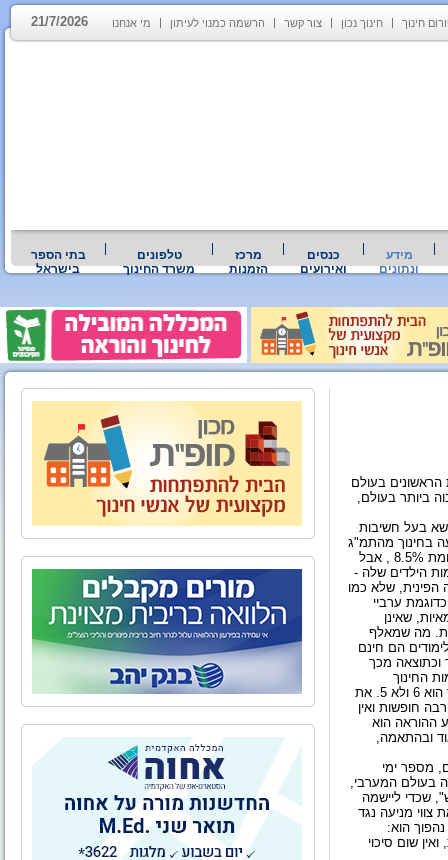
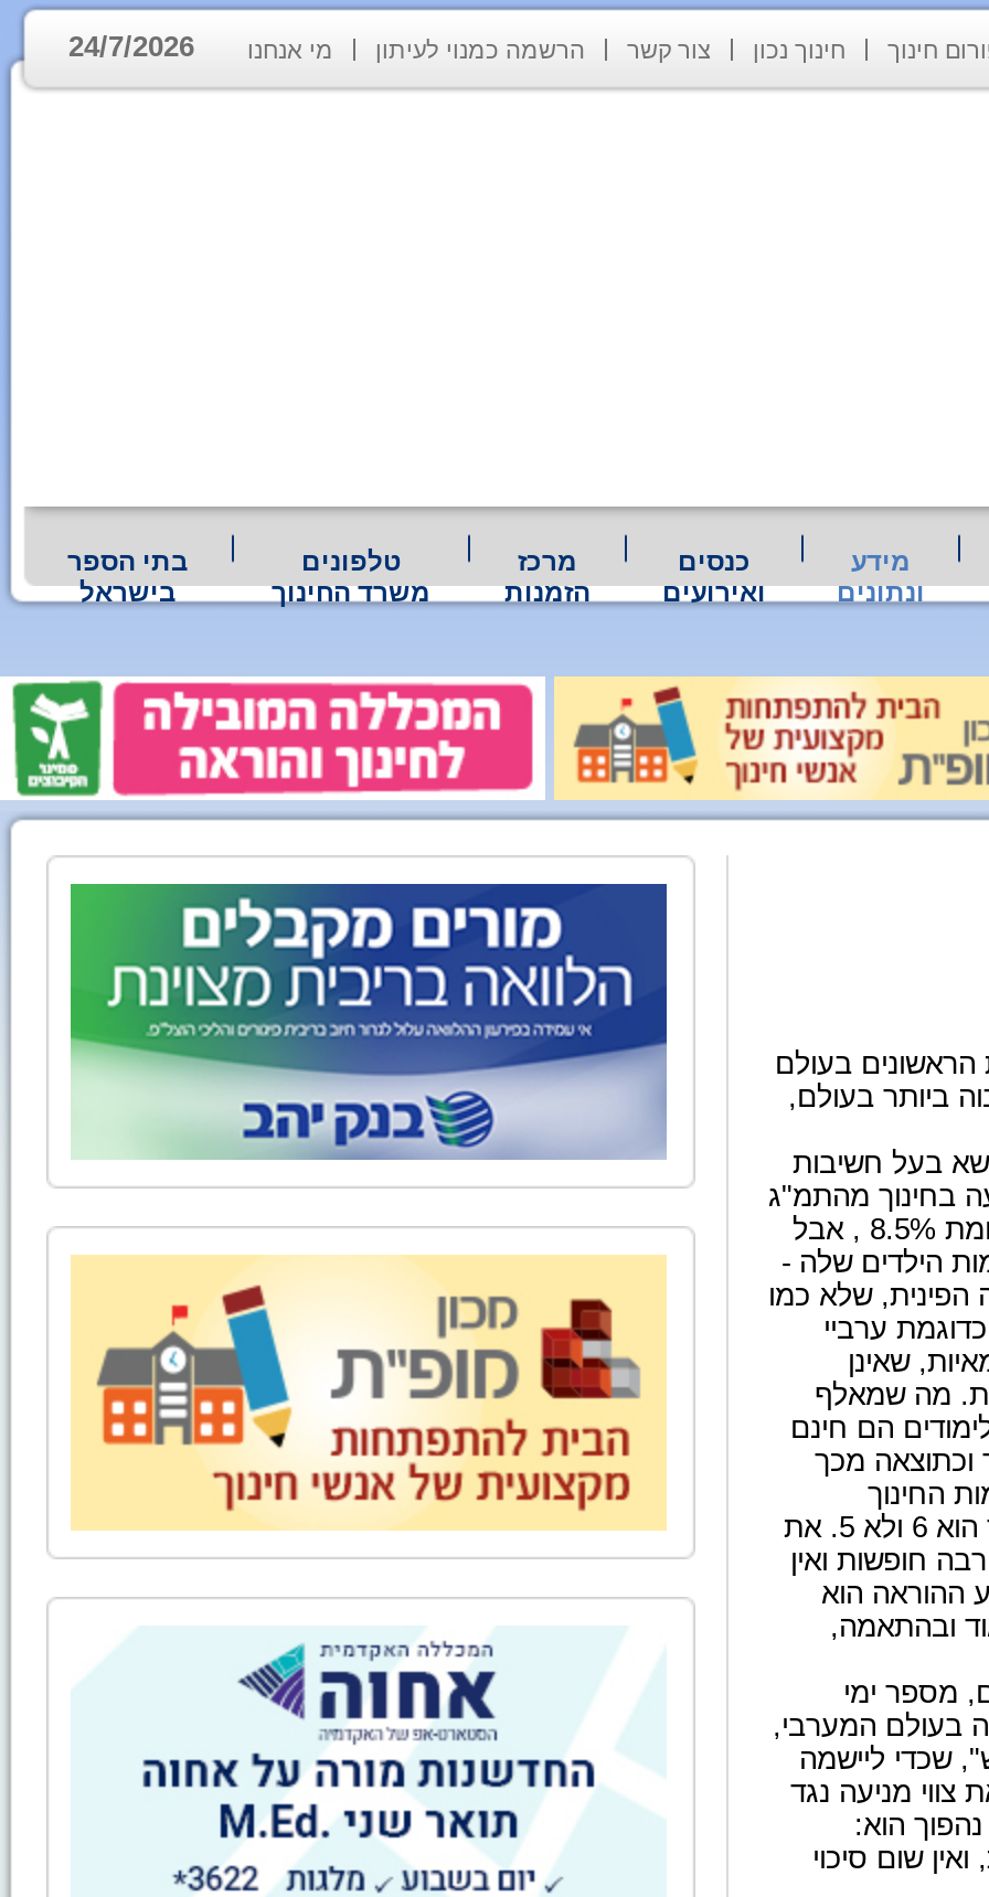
[31,14,88,29] 21/7/2026 -> [68,30,194,63] 24/7/2026
moved [32,401,302,526] -> [71,1255,667,1531]: [image]
moved [31,568,303,695] -> [68,882,669,1162]: [image]

